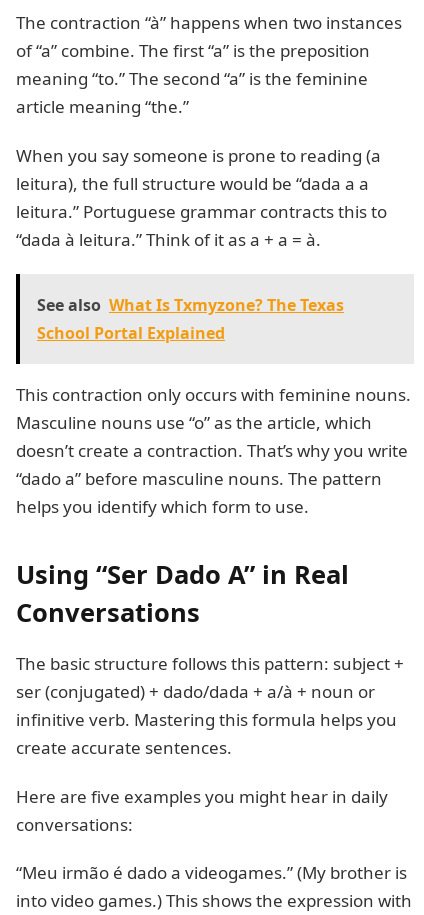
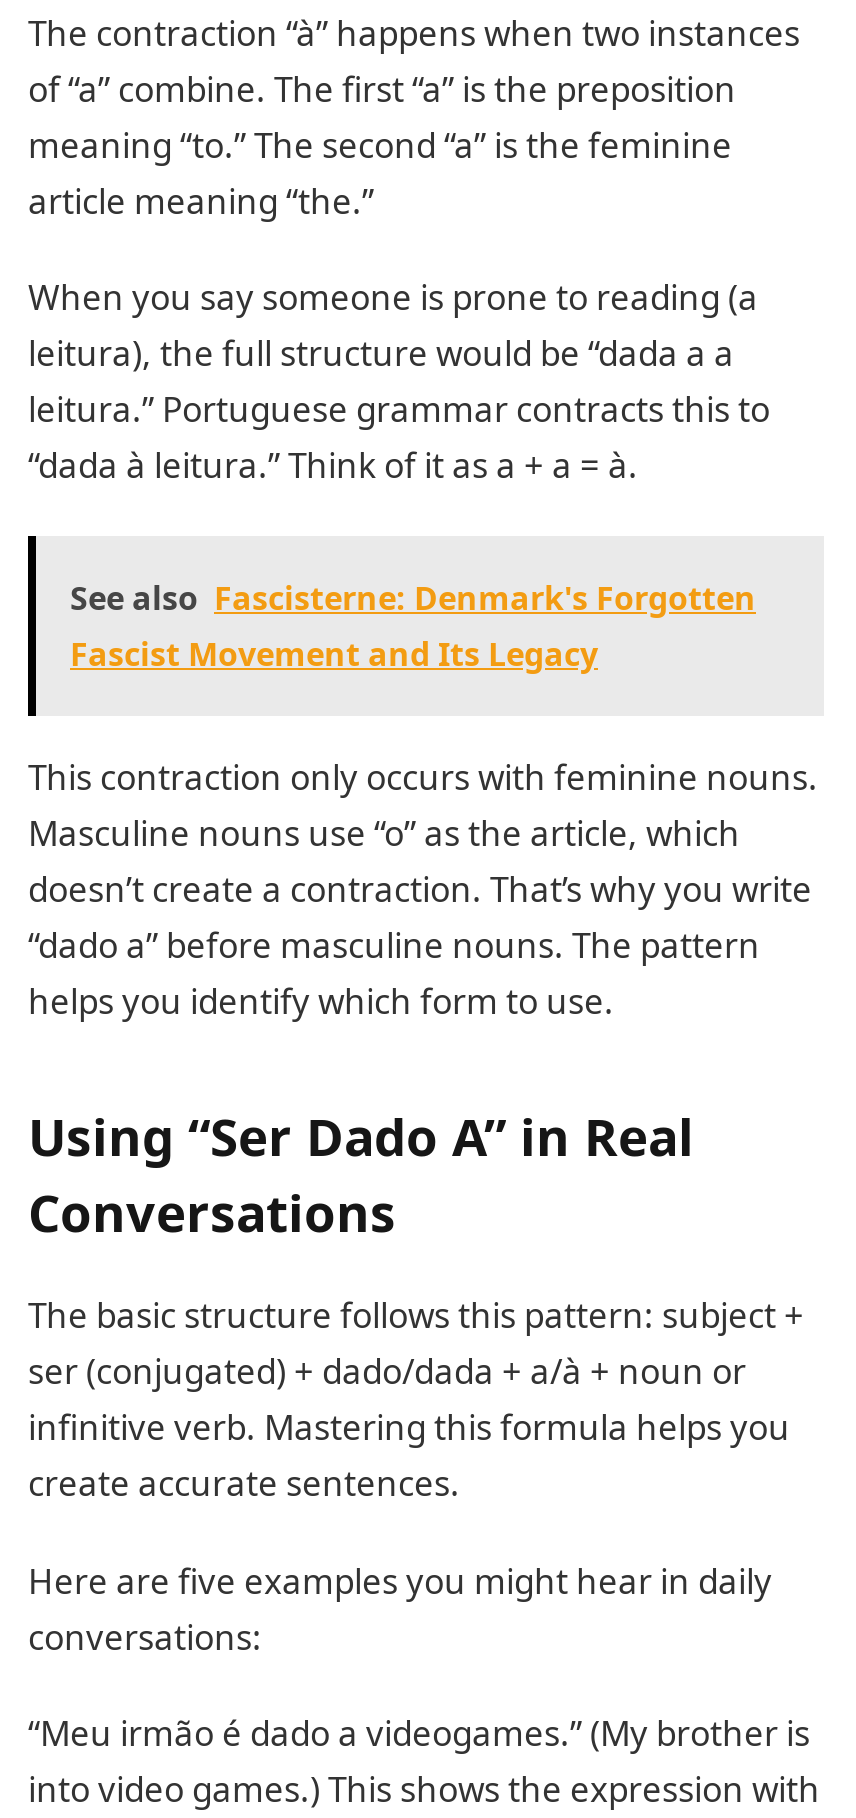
[37,294,344,344] See also What Is Txmyzone? The Texas | School Portal Explained -> [70,576,756,676] See also Fascisterne: Denmark's Forgotten | Fascist Movement and Its Legacy

